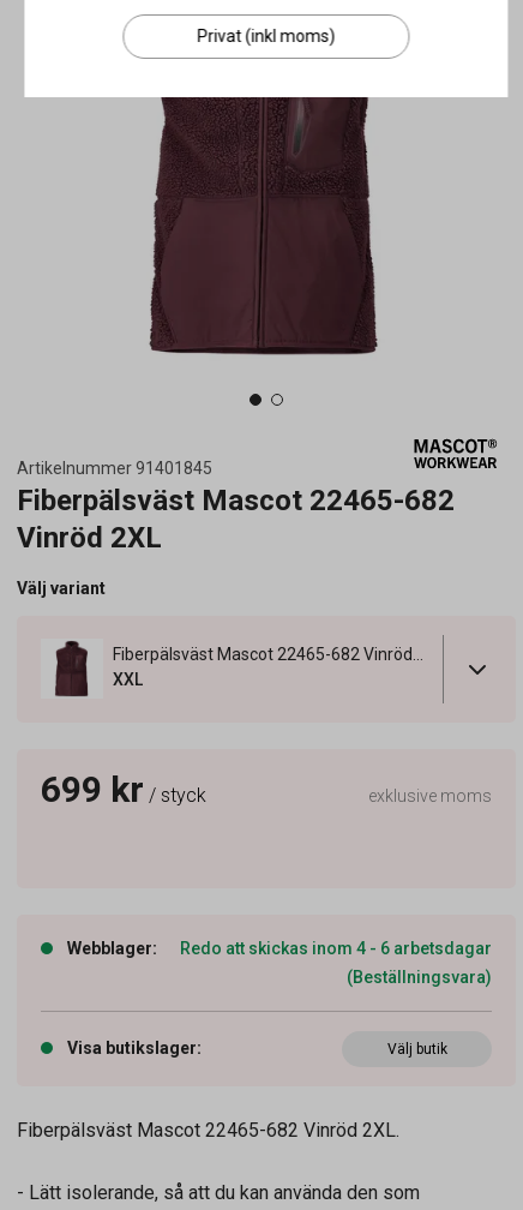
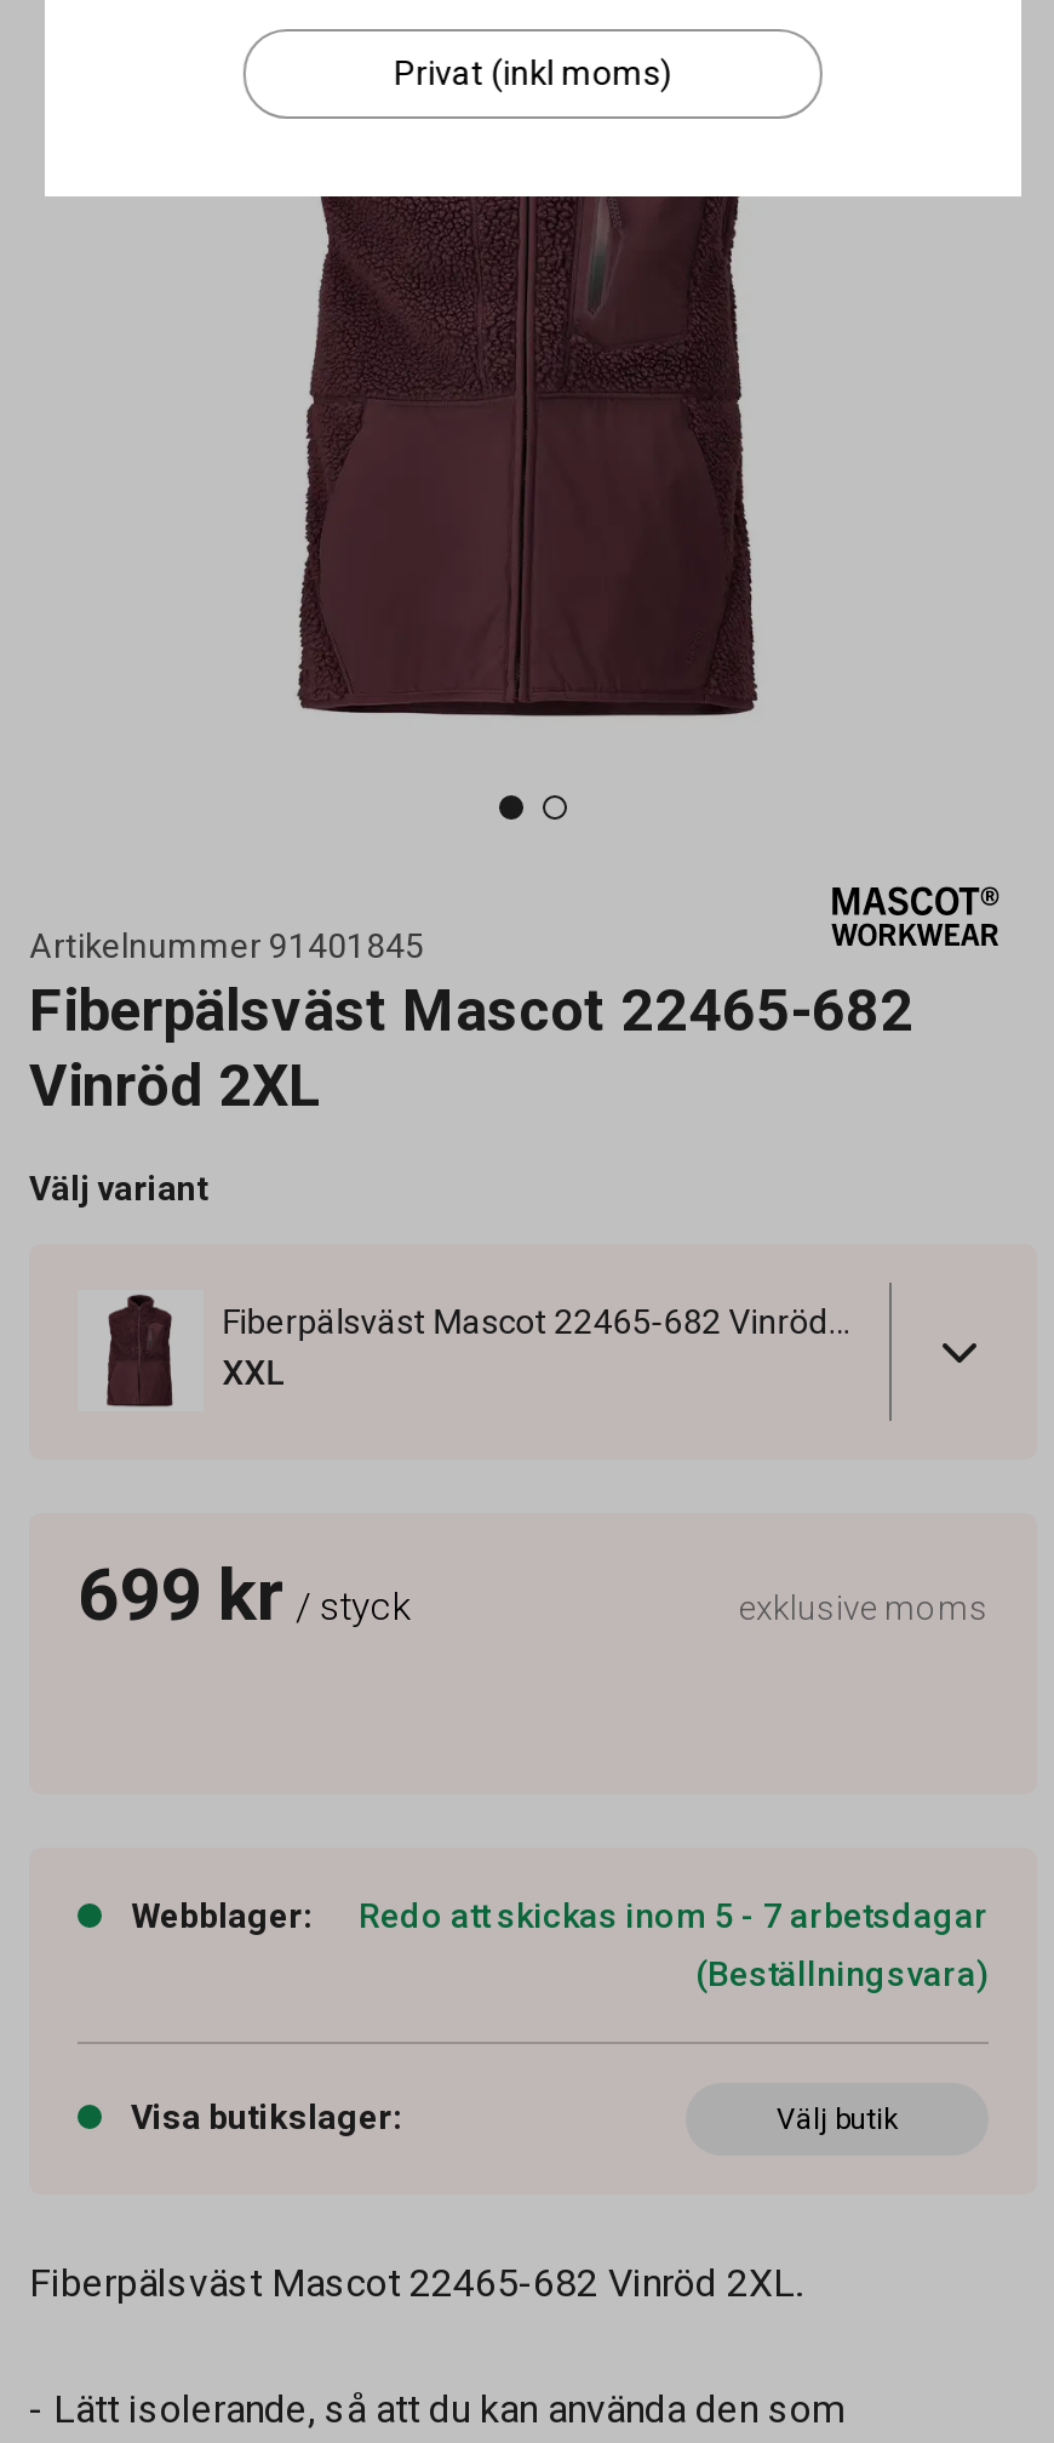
[180,938,492,958] Redo att skickas inom 4 - 6 arbetsdagar -> [359,1896,989,1935] Redo att skickas inom 5 - 7 arbetsdagar

